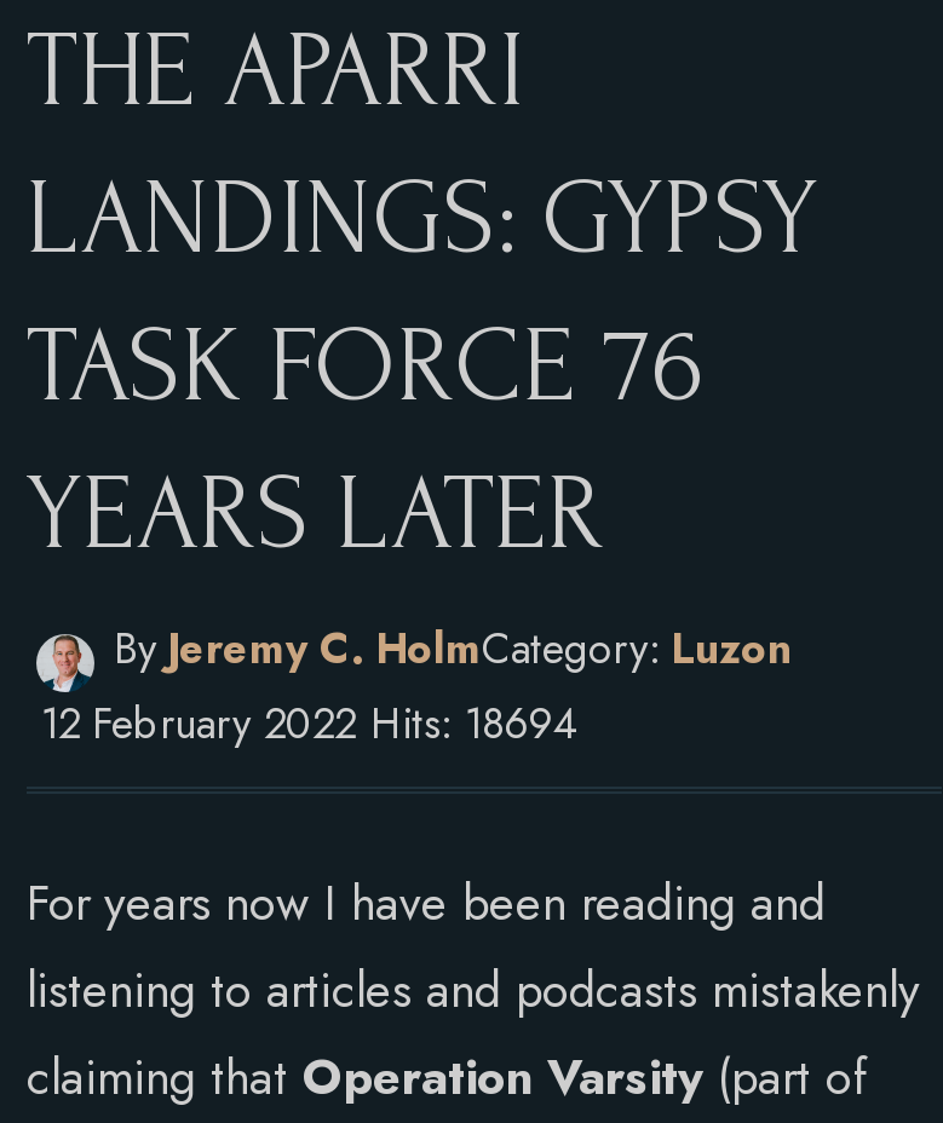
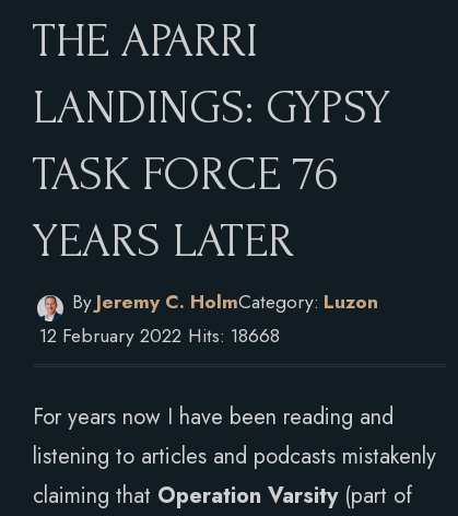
[41,693,579,756] 12 February 2022 Hits: 18694 -> [39,322,280,350] 12 February 2022 Hits: 18668

